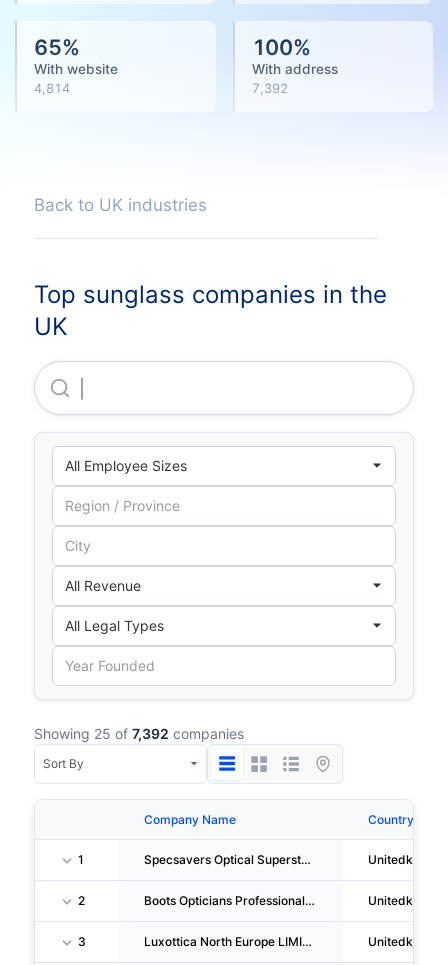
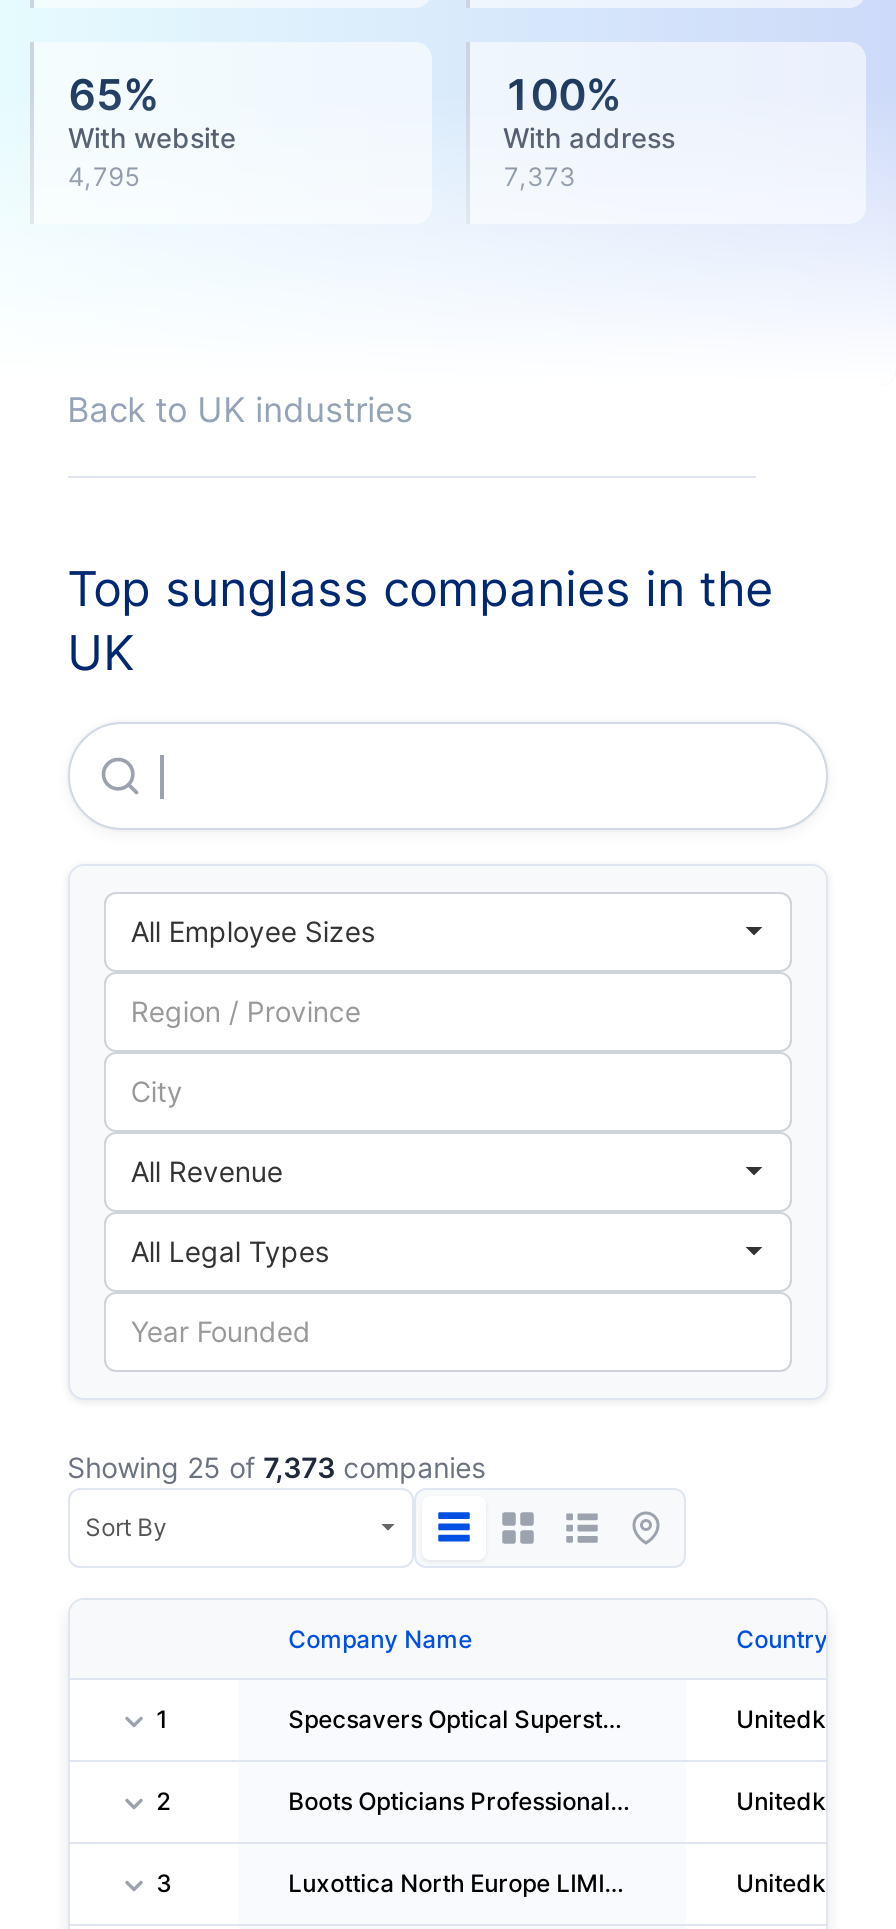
[34,81,70,96] 4,814 -> [68,162,140,192] 4,795
[251,81,287,96] 7,392 -> [503,162,575,192] 7,373
[34,725,244,742] Showing 25 of 7,392 companies -> [67,1450,485,1484] Showing 25 of 7,373 companies

